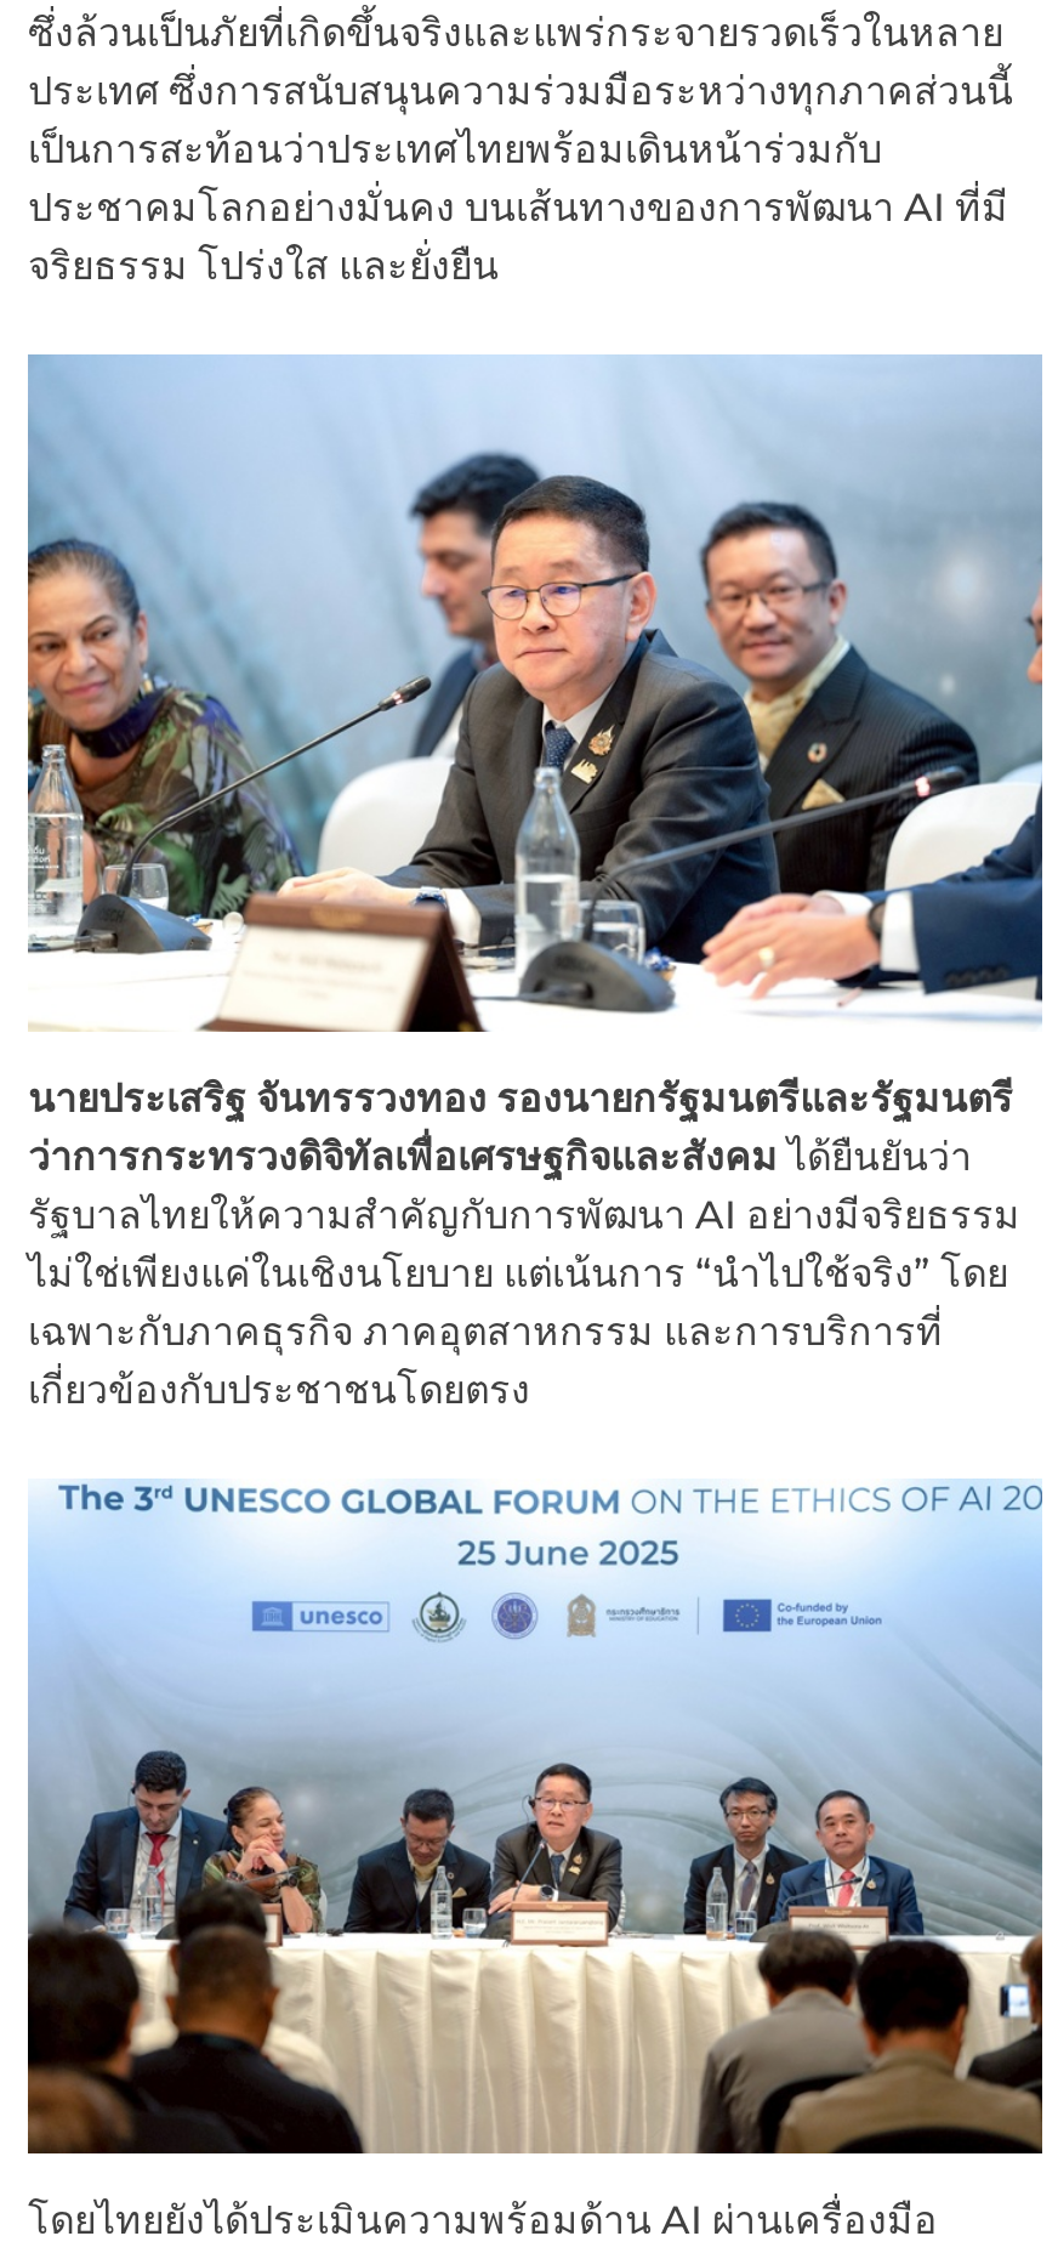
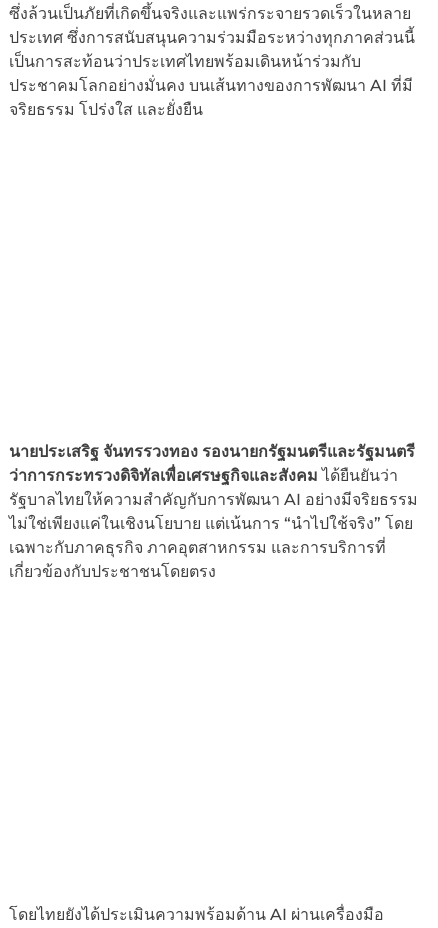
[25,352,1045,1034] [image] -> none
[25,1479,1045,2156] [image] -> none

